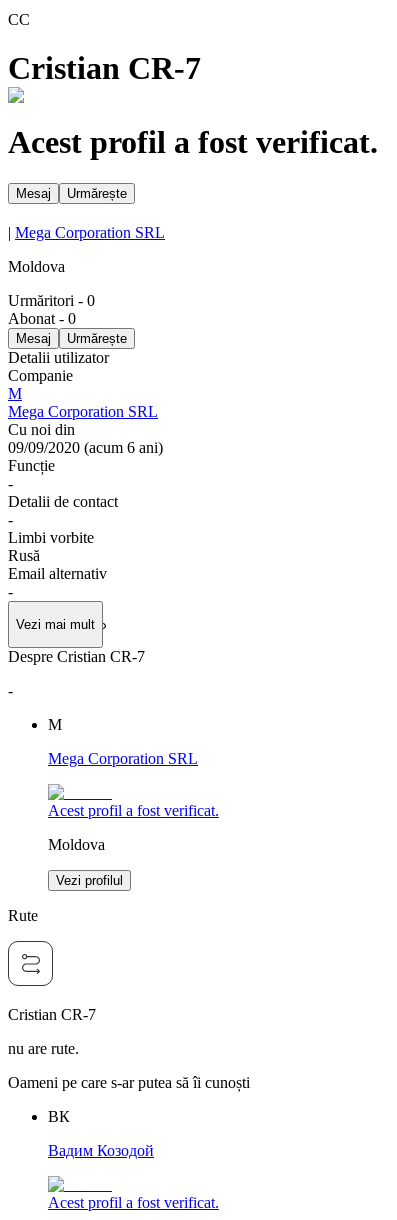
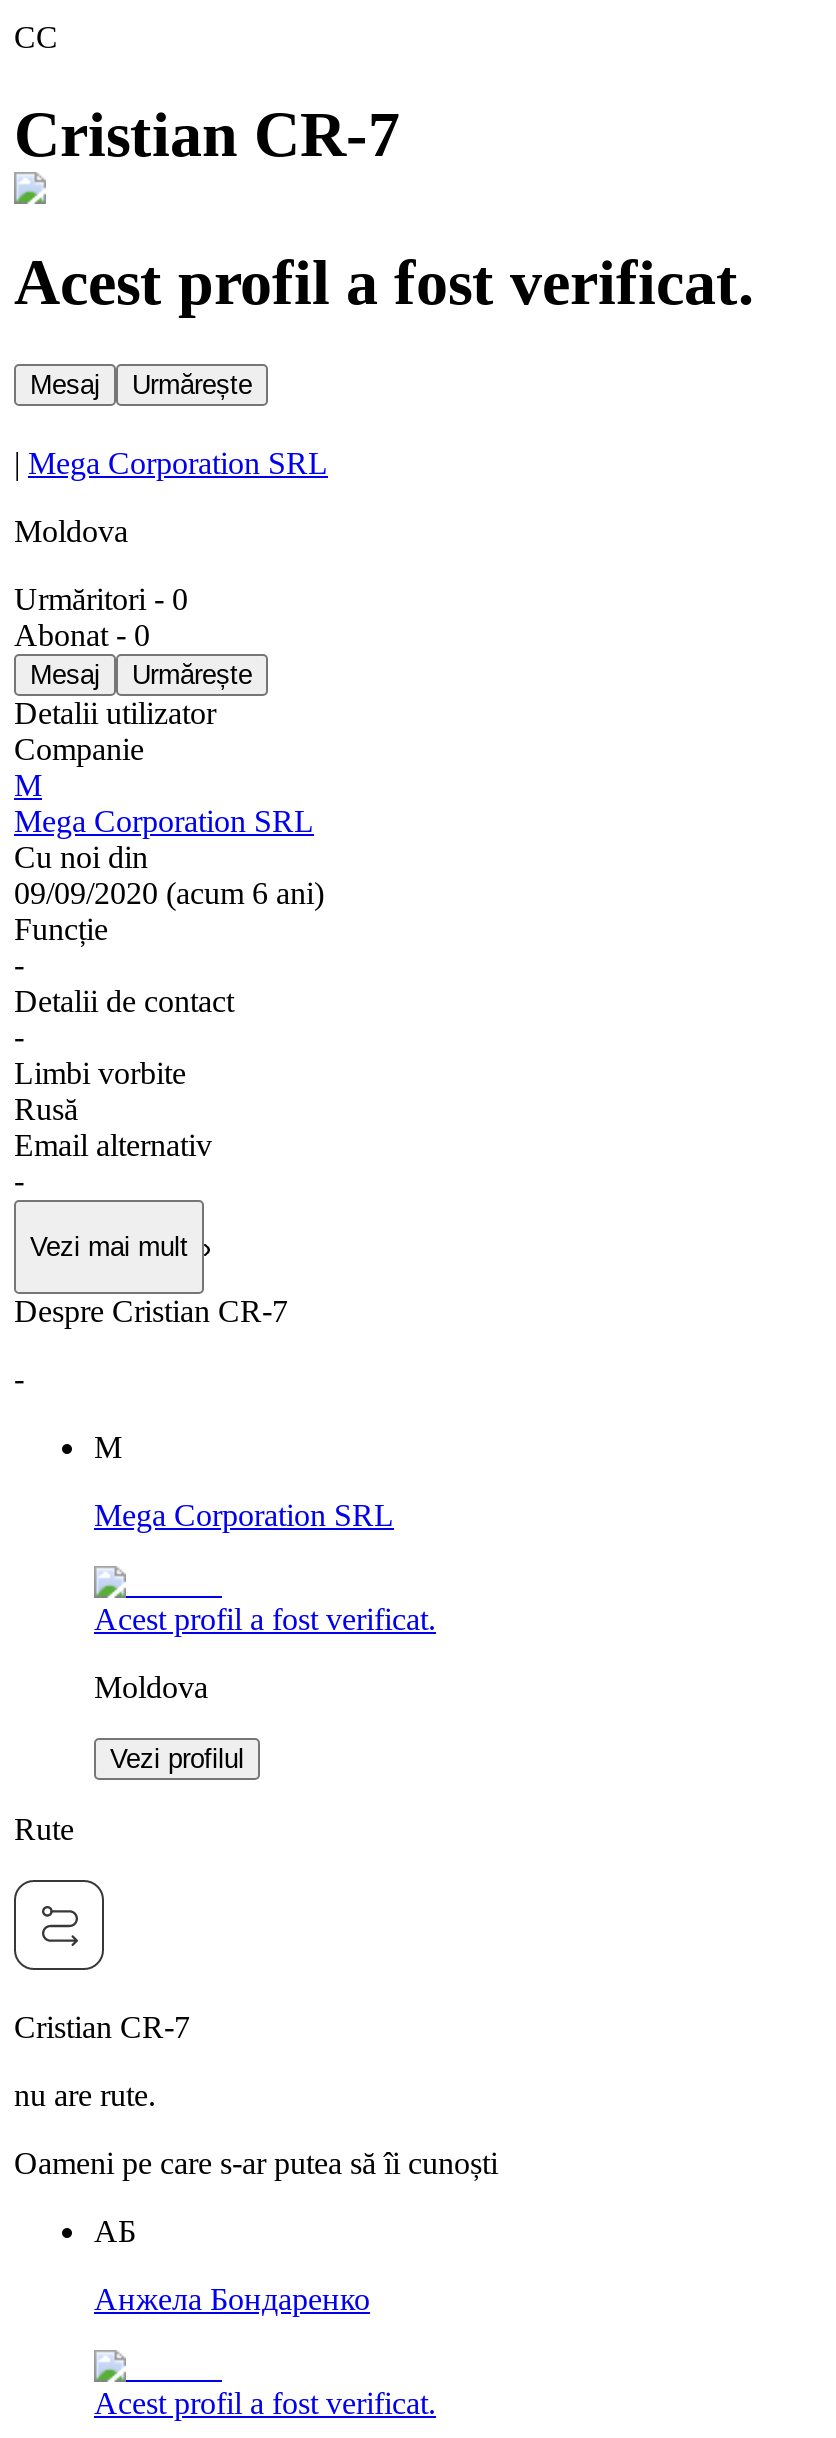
[48,1108,70,1125] ВК -> [94,2215,136,2249] АБ
[48,1142,154,1159] Вадим Козодой -> [94,2283,370,2317] Анжела Бондаренко

